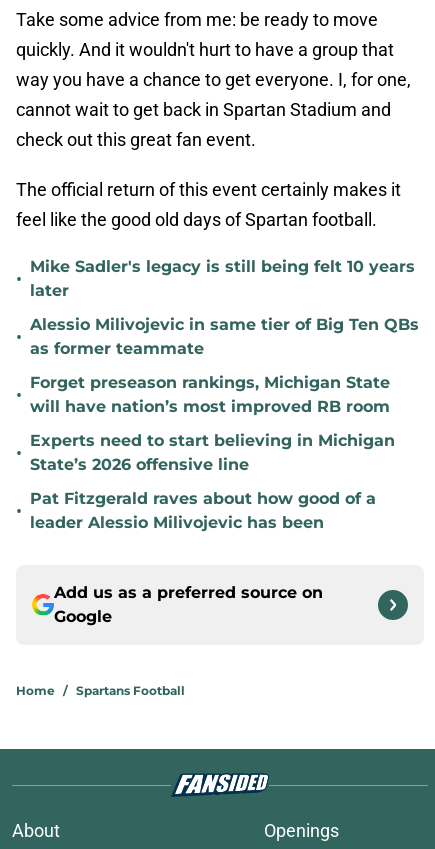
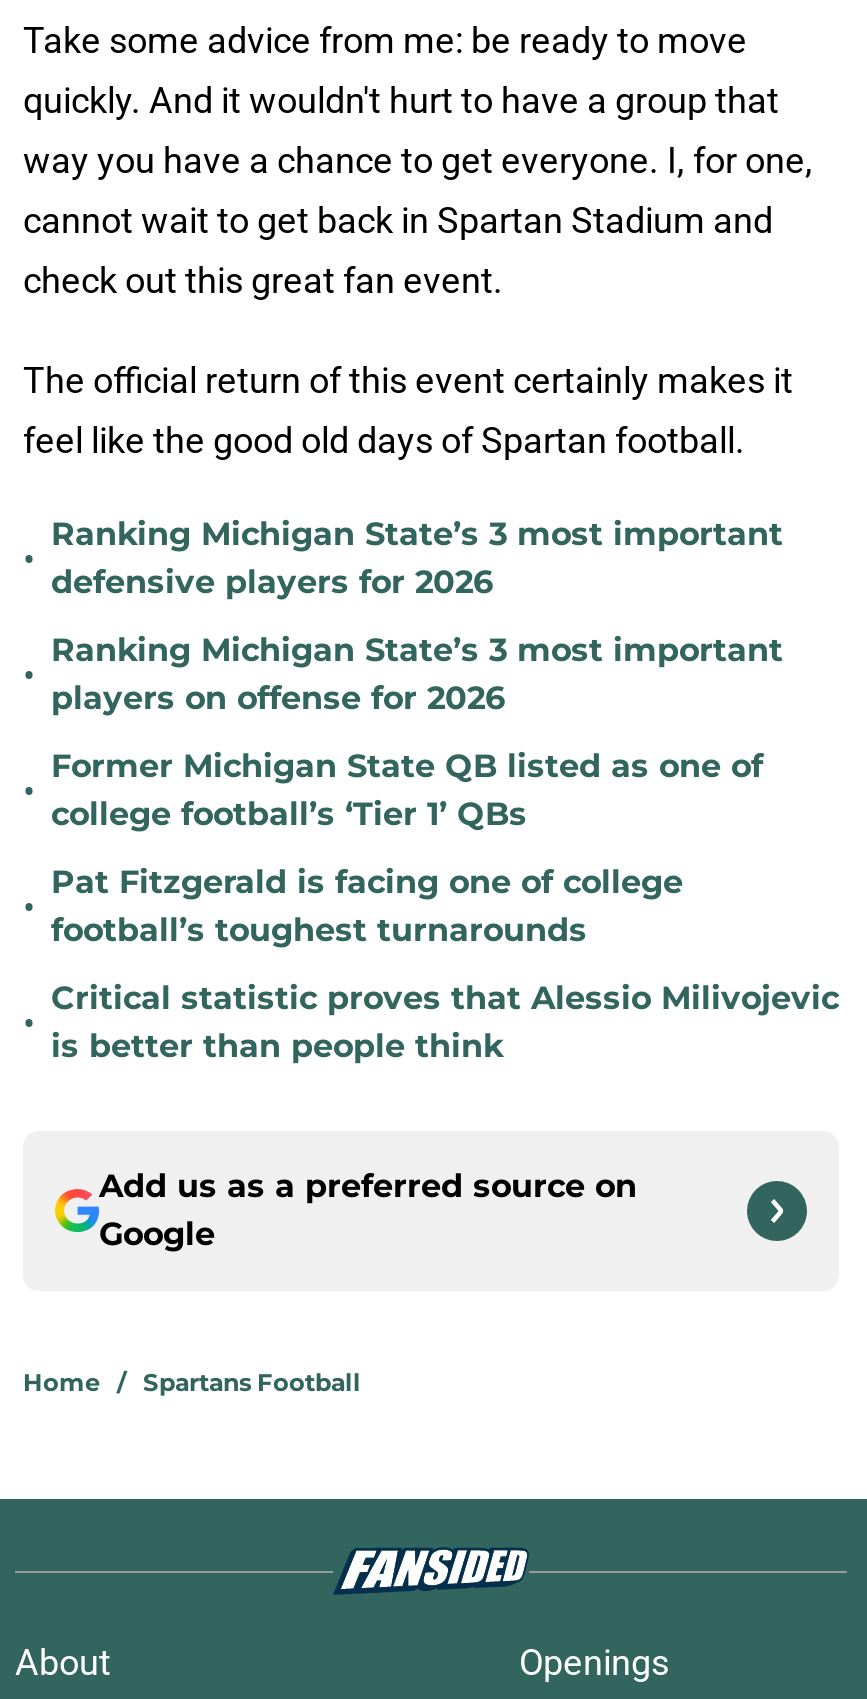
[30,257,415,300] Mike Sadler's legacy is still being felt 10 years | later -> [51,515,783,601] Ranking Michigan State’s 3 most important | defensive players for 2026
[30,315,419,358] Alessio Milivojevic in same tier of Big Ten QBs | as former teammate -> [51,631,783,717] Ranking Michigan State’s 3 most important | players on offense for 2026
[30,373,390,416] Forget preseason rankings, Michigan State | will have nation’s most improved RB room -> [51,747,763,833] Former Michigan State QB listed as one of | college football’s ‘Tier 1’ QBs
[30,431,395,474] Experts need to start believing in Michigan | State’s 2026 offensive line -> [51,863,683,949] Pat Fitzgerald is facing one of college | football’s toughest turnarounds
[30,489,376,532] Pat Fitzgerald raves about how good of a | leader Alessio Milivojevic has been -> [51,979,839,1065] Critical statistic proves that Alessio Milivojevic | is better than people think

